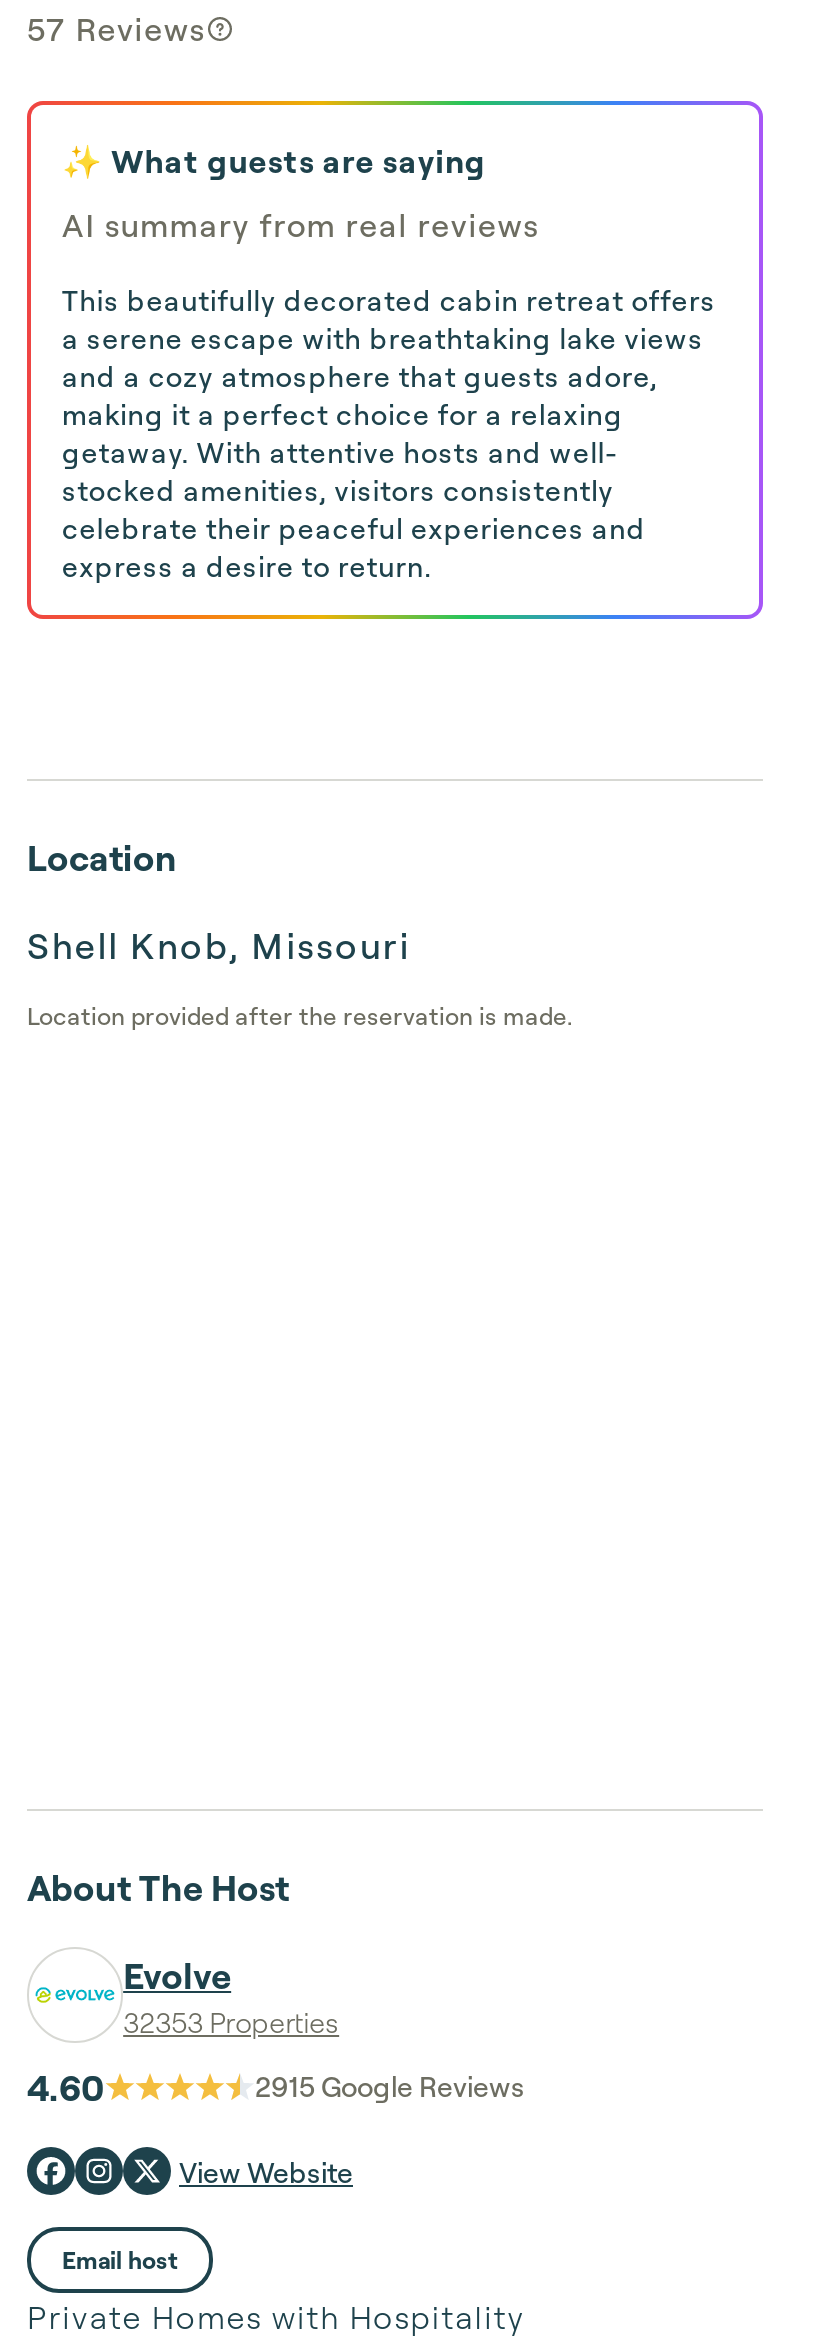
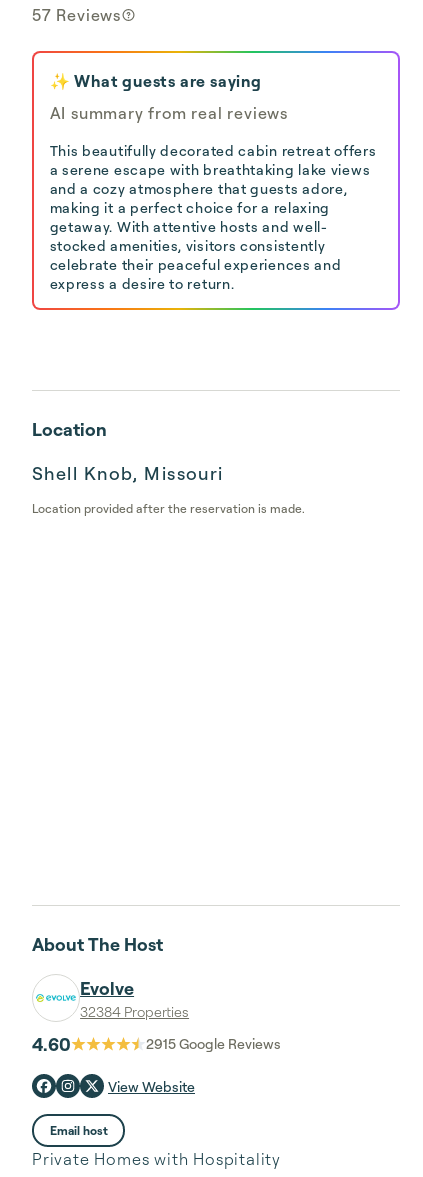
[123,2005,339,2039] 32353 Properties -> [80,1003,189,1020] 32384 Properties

